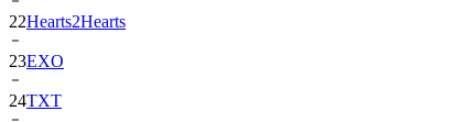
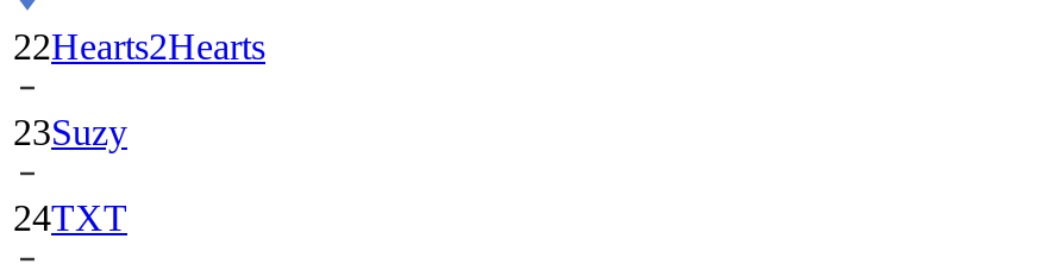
[9,52,64,70] 23EXO -> [13,112,127,152] 23Suzy

